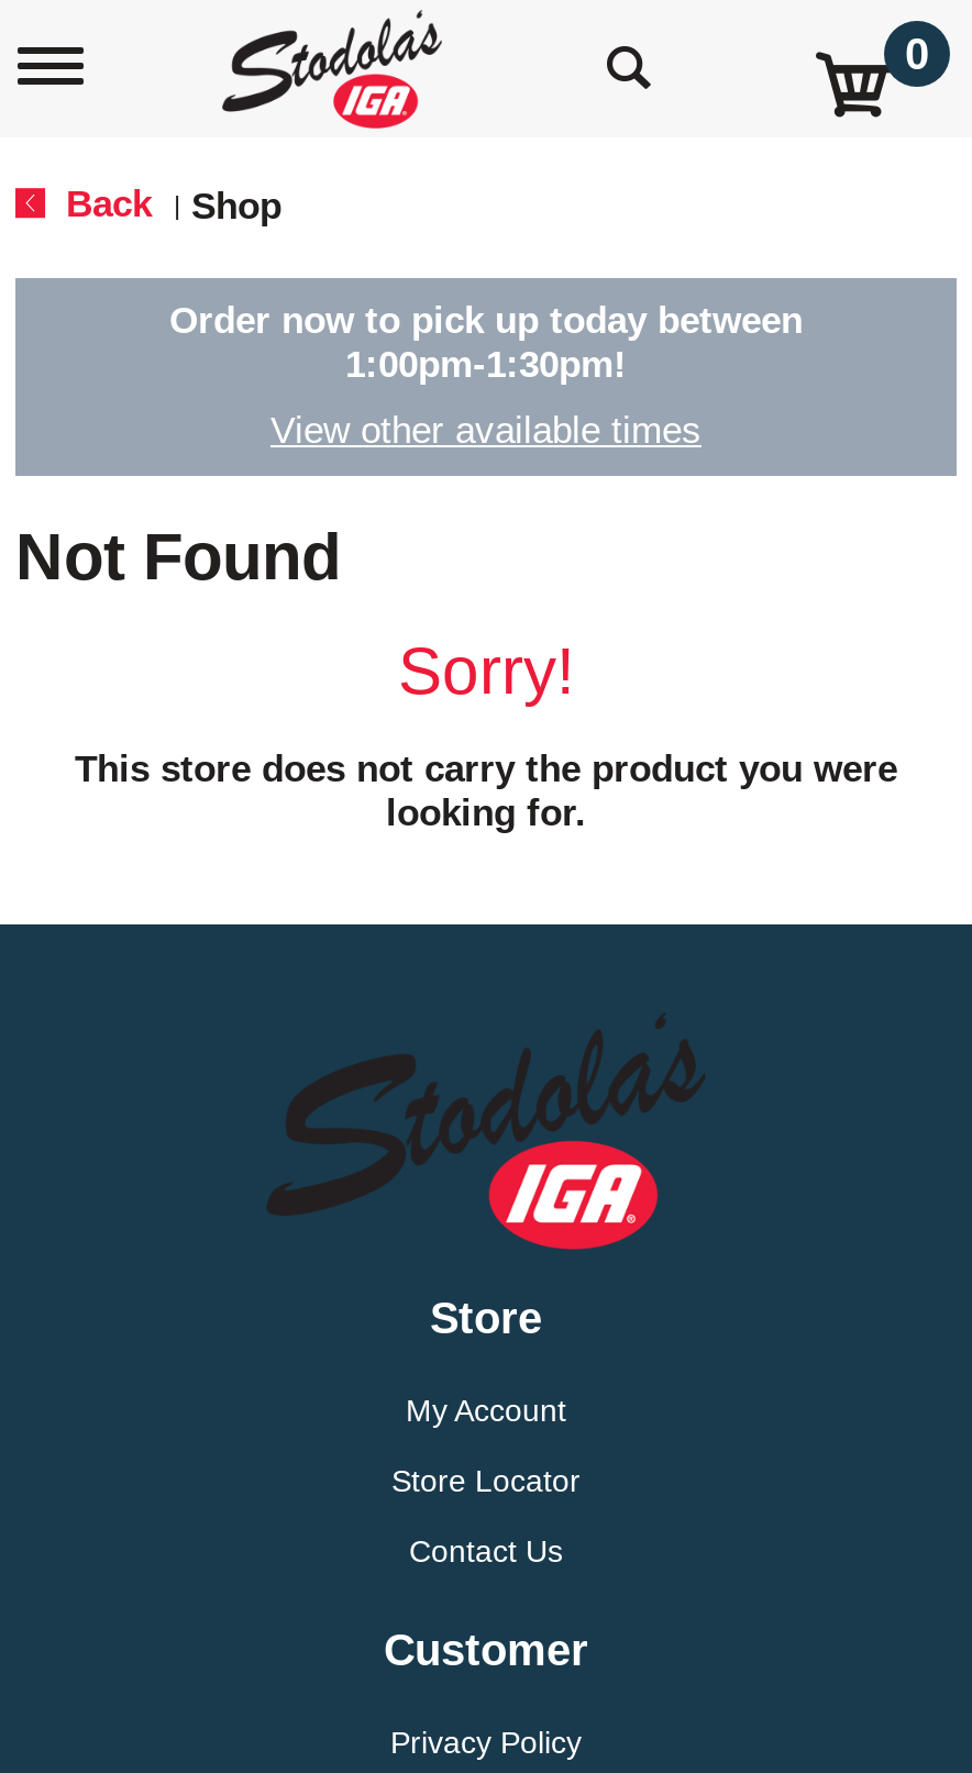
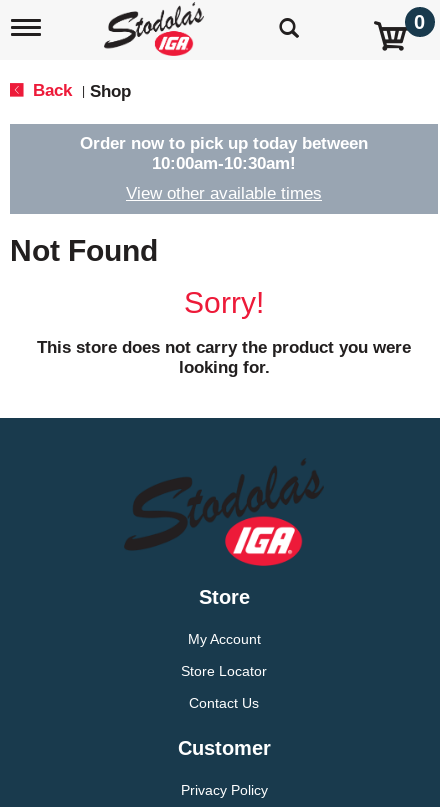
[345,344,627,386] 1:00pm-1:30pm! -> [152,154,296,173] 10:00am-10:30am!

